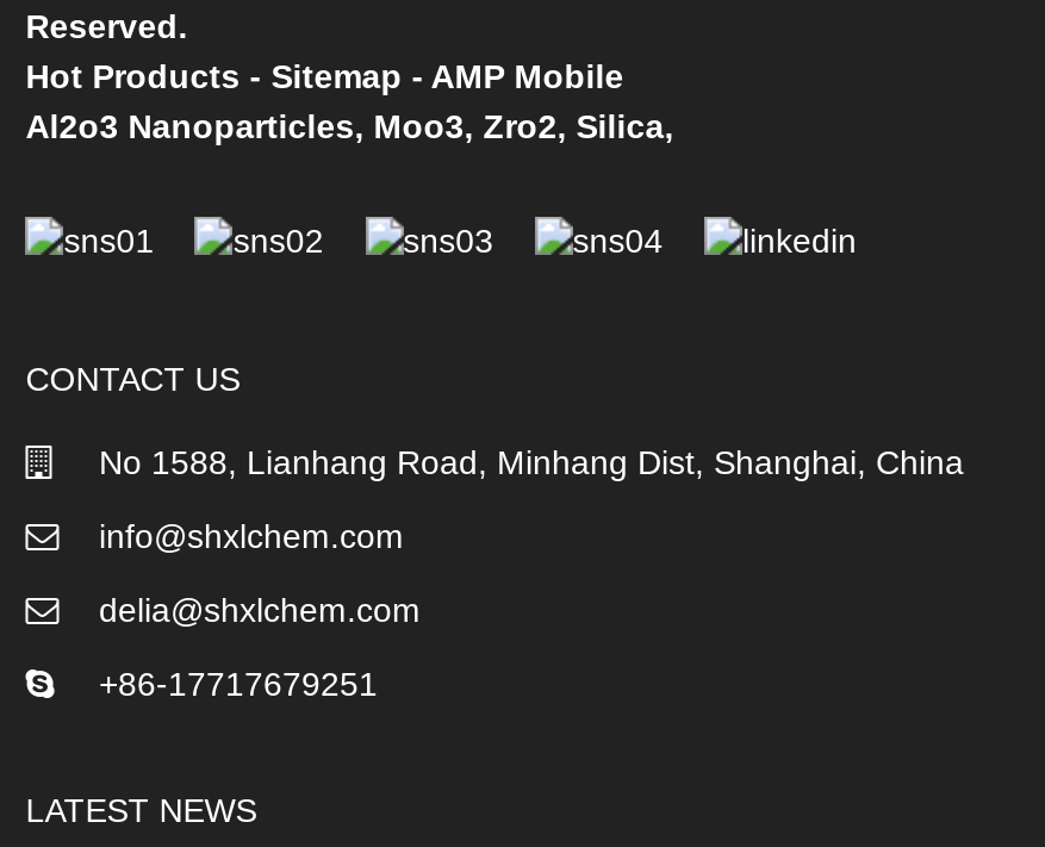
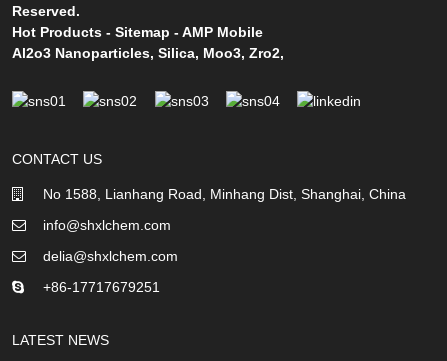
[25,106,674,144] Al2o3 Nanoparticles, Moo3, Zro2, Silica, -> [12,45,284,61] Al2o3 Nanoparticles, Silica, Moo3, Zro2,

